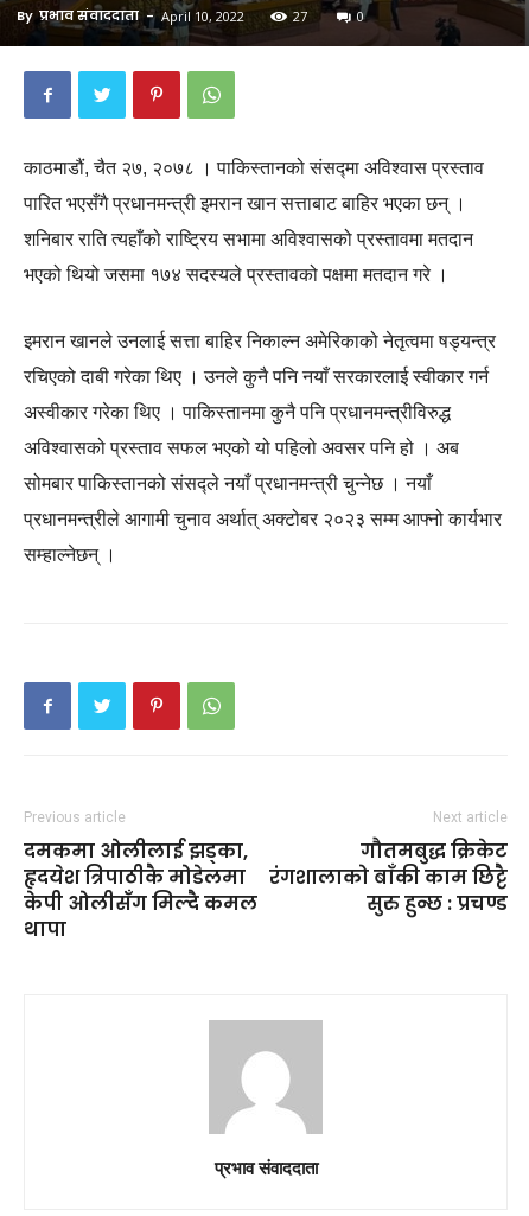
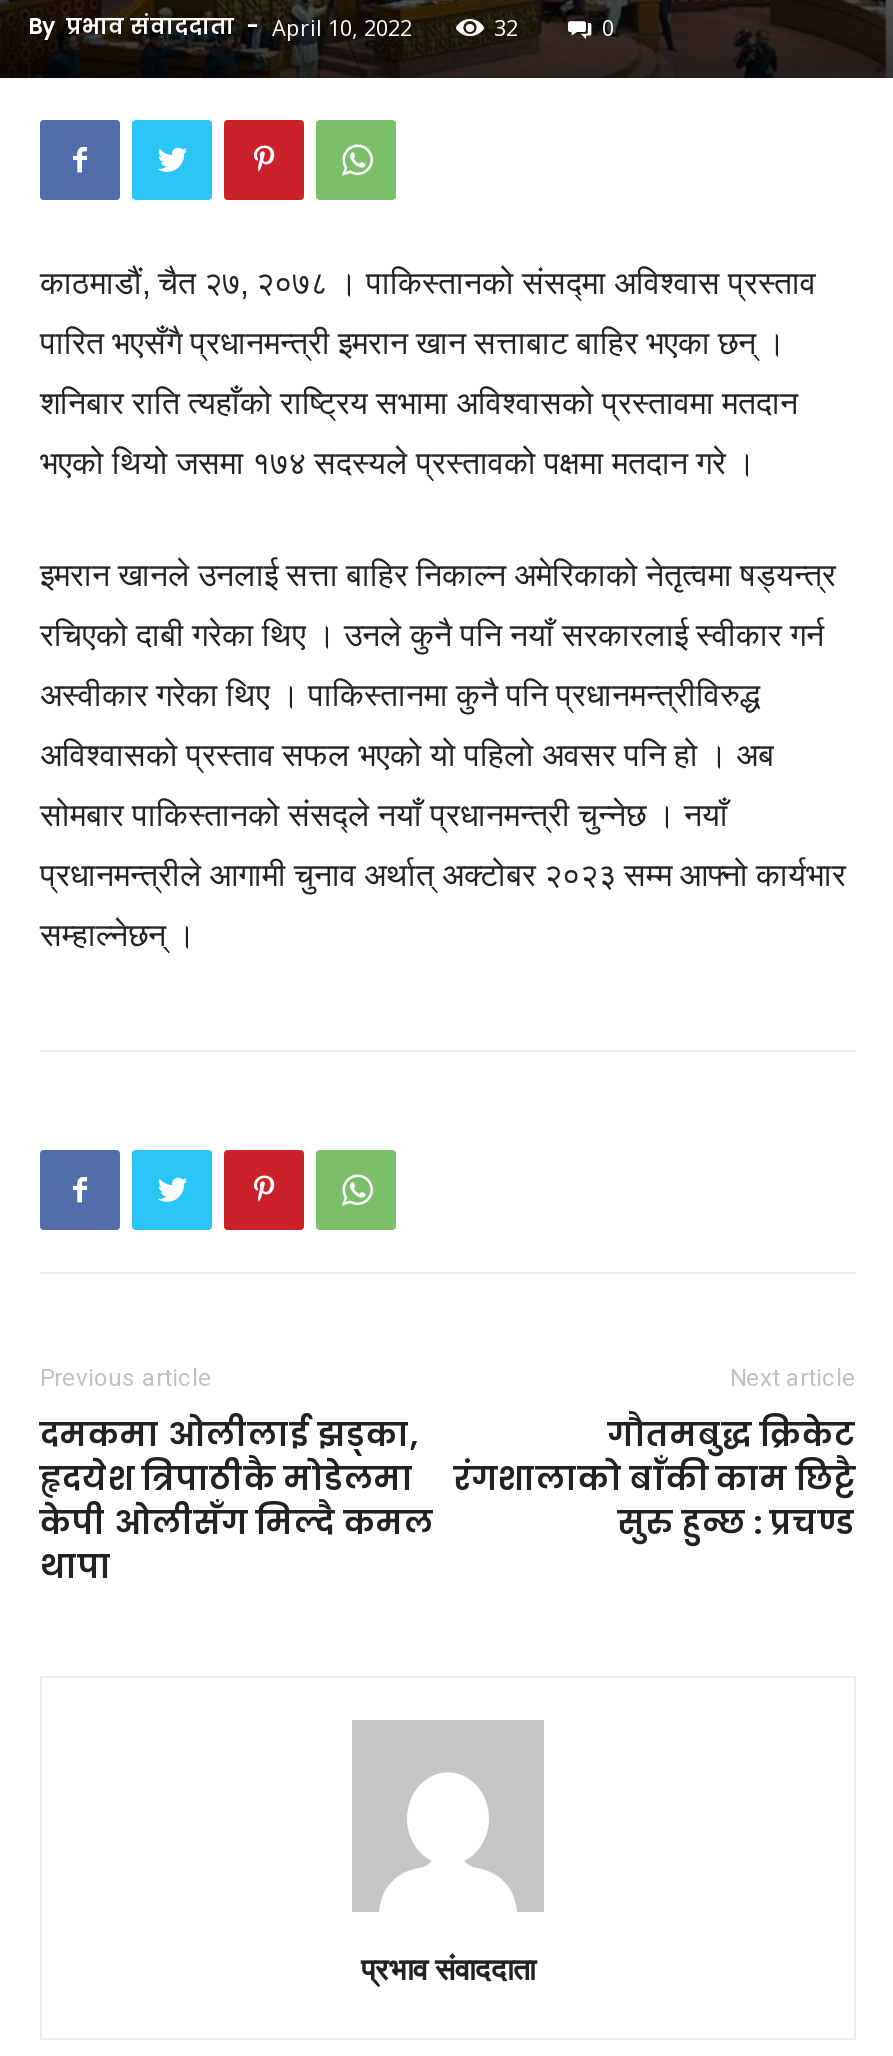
[293,7,307,25] 27 -> [494,12,518,42] 32

